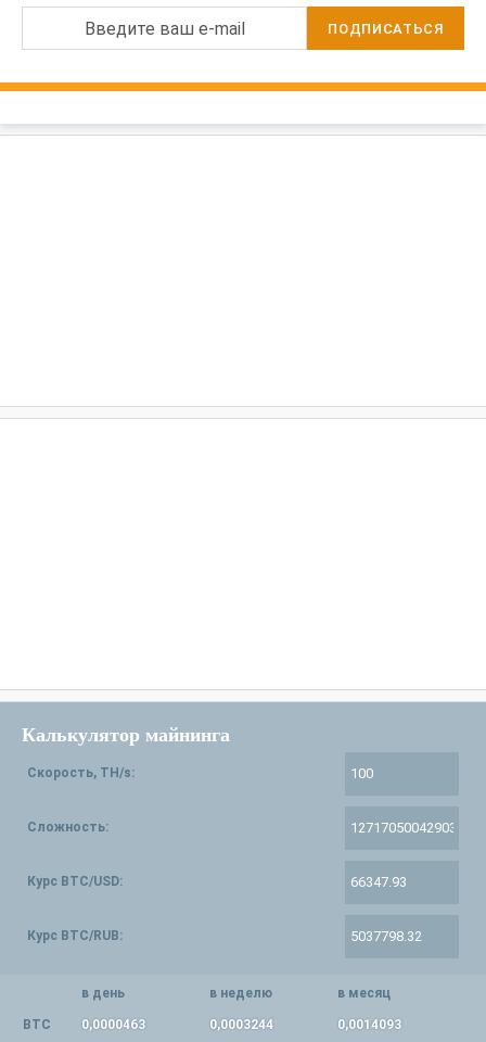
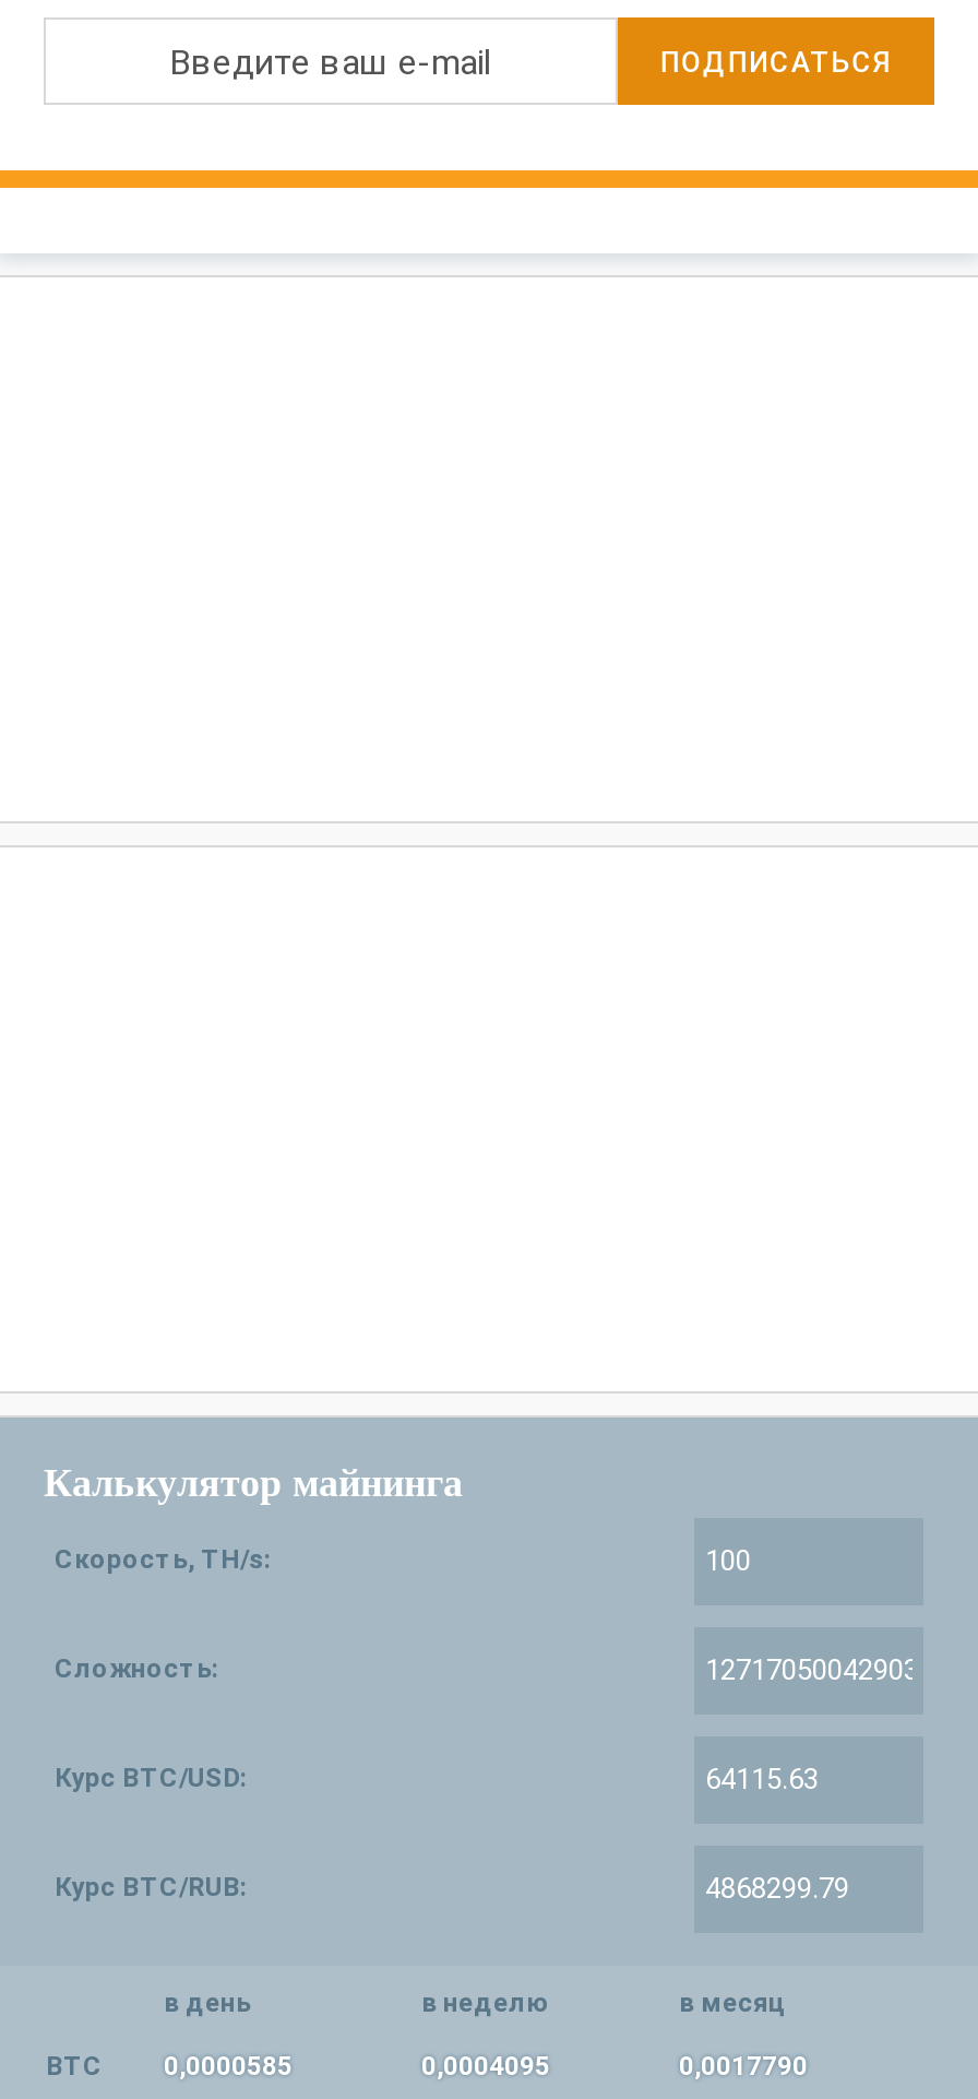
[23,1017,145,1032] BTC 0,0000463 -> [46,2051,293,2081] BTC 0,0000585
[209,1017,273,1032] 0,0003244 -> [421,2051,550,2081] 0,0004095
[337,1017,401,1032] 0,0014093 -> [679,2051,808,2081] 0,0017790

